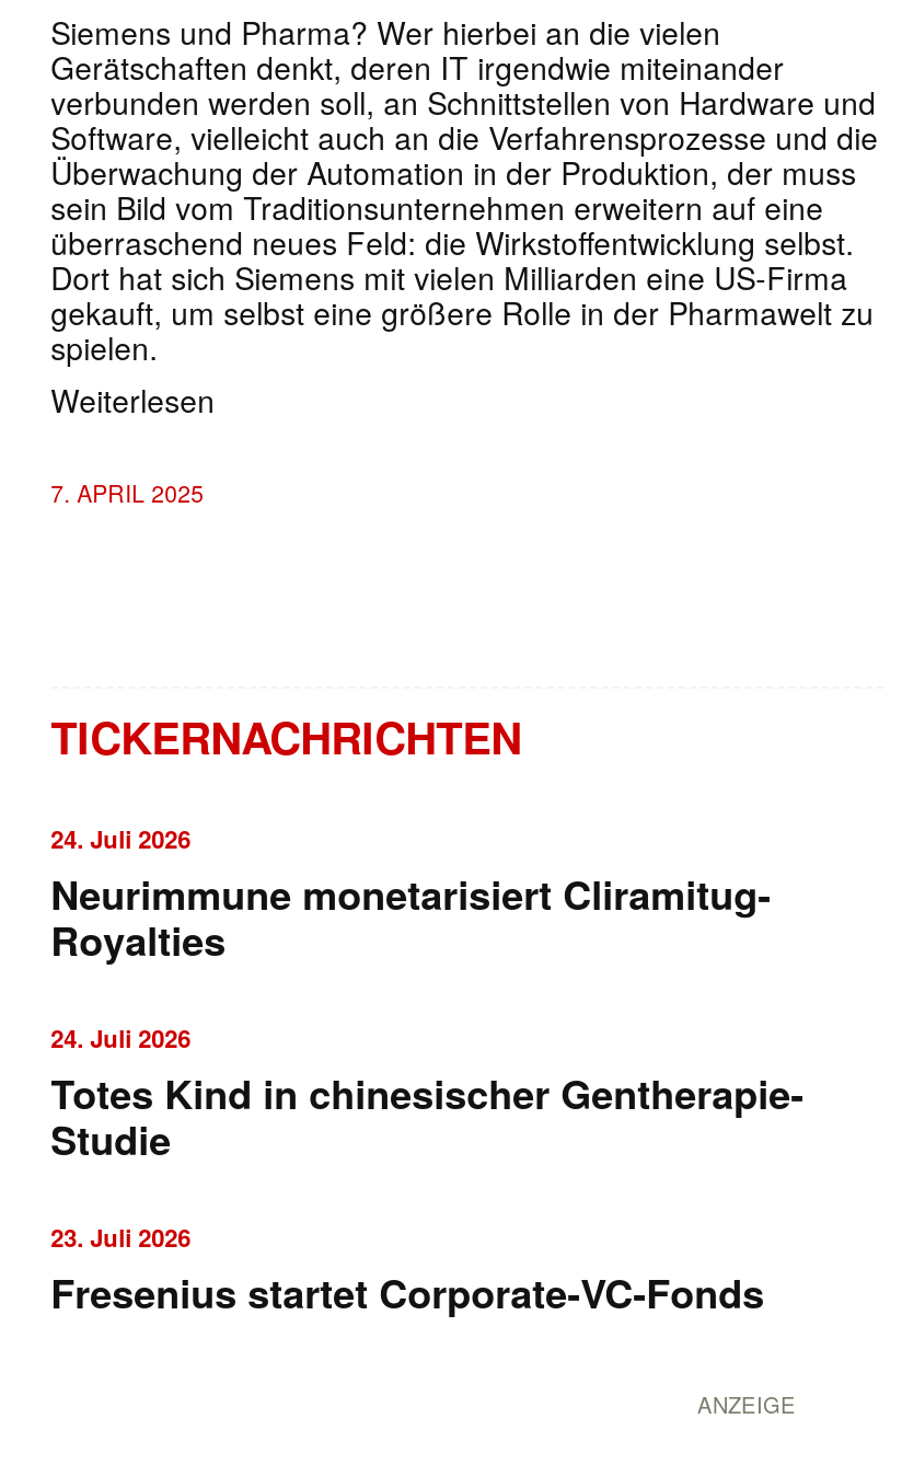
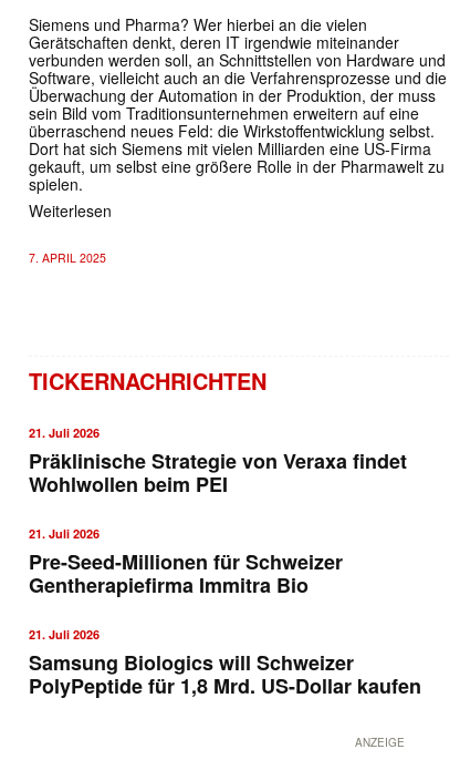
[51,822,771,969] 24. Juli 2026 | Neurimmune monetarisiert Cliramitug- | Royalties -> [28,424,406,498] 21. Juli 2026 | Präklinische Strategie von Veraxa findet | Wohlwollen beim PEI
[51,1021,804,1168] 24. Juli 2026 | Totes Kind in chinesischer Gentherapie- | Studie -> [28,525,342,599] 21. Juli 2026 | Pre-Seed-Millionen für Schweizer | Gentherapiefirma Immitra Bio
[51,1221,764,1321] 23. Juli 2026 | Fresenius startet Corporate-VC-Fonds -> [28,626,421,700] 21. Juli 2026 | Samsung Biologics will Schweizer | PolyPeptide für 1,8 Mrd. US-Dollar kaufen

